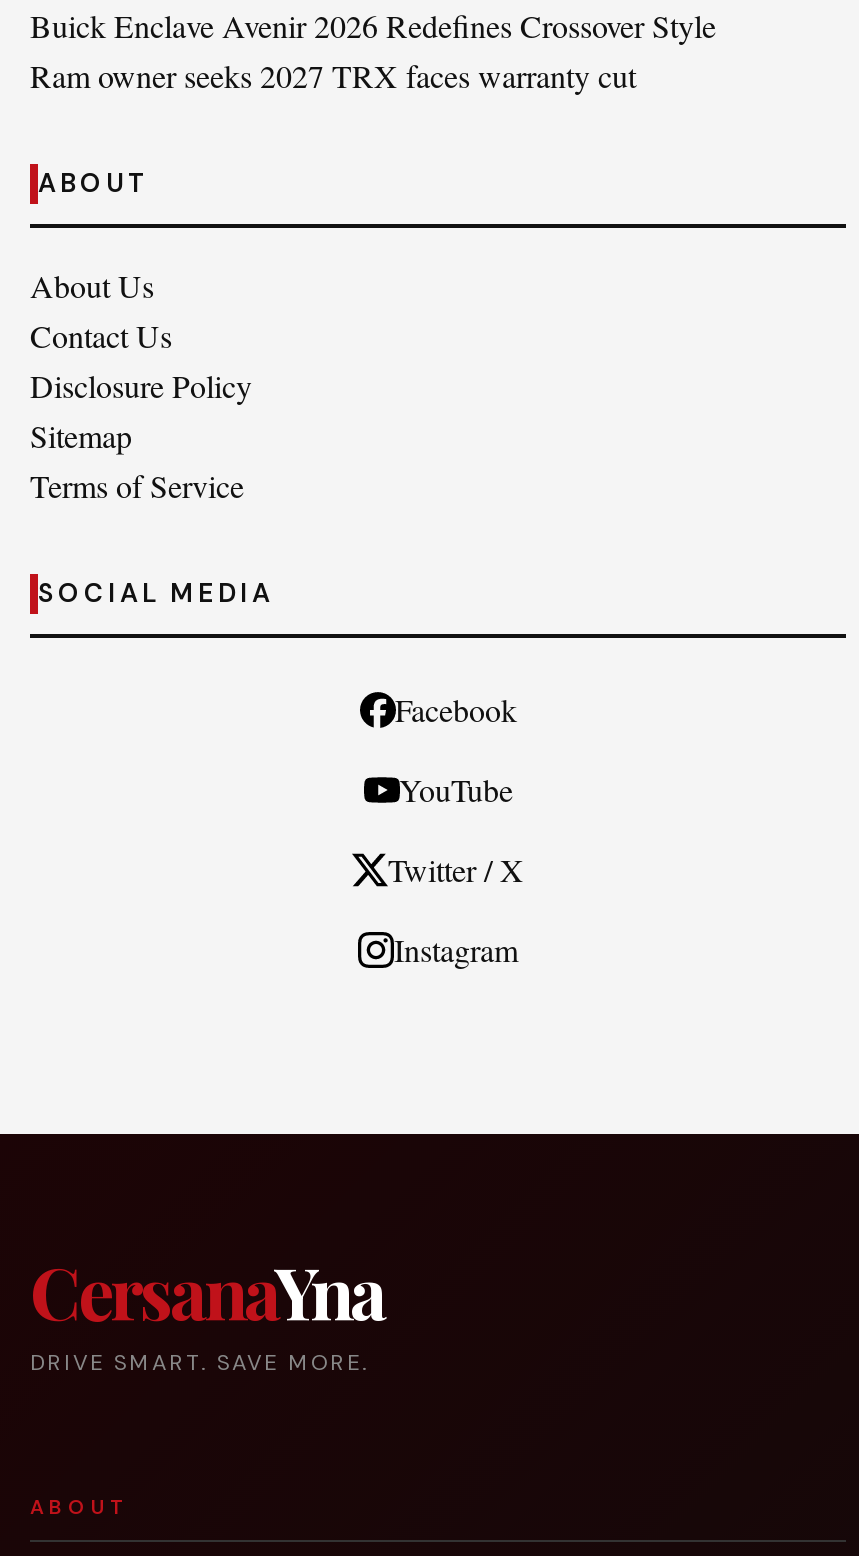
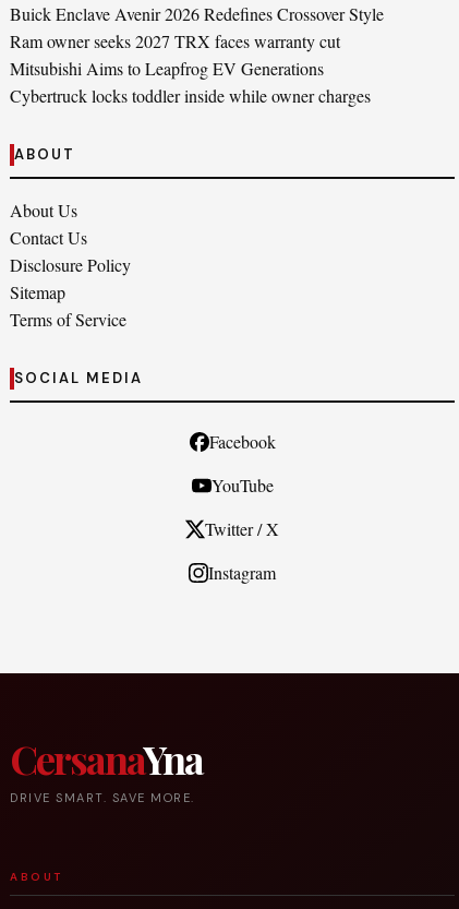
none -> [10,57,371,107] Mitsubishi Aims to Leapfrog EV Generations | Cybertruck locks toddler inside while owner charges

